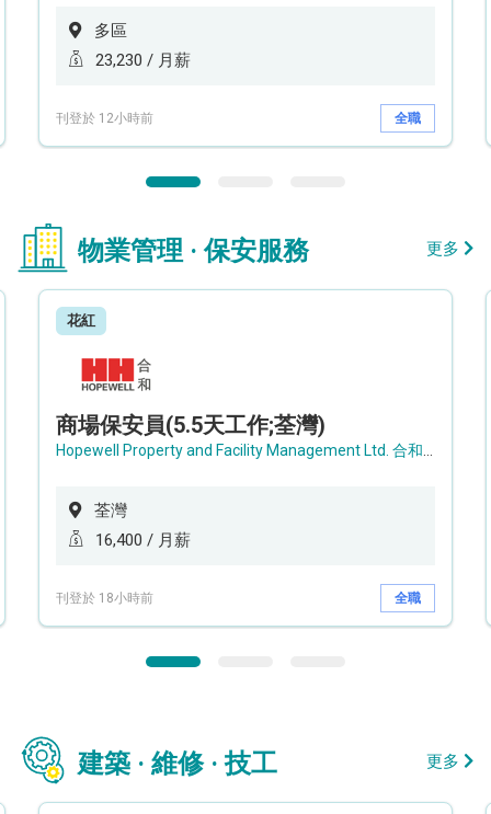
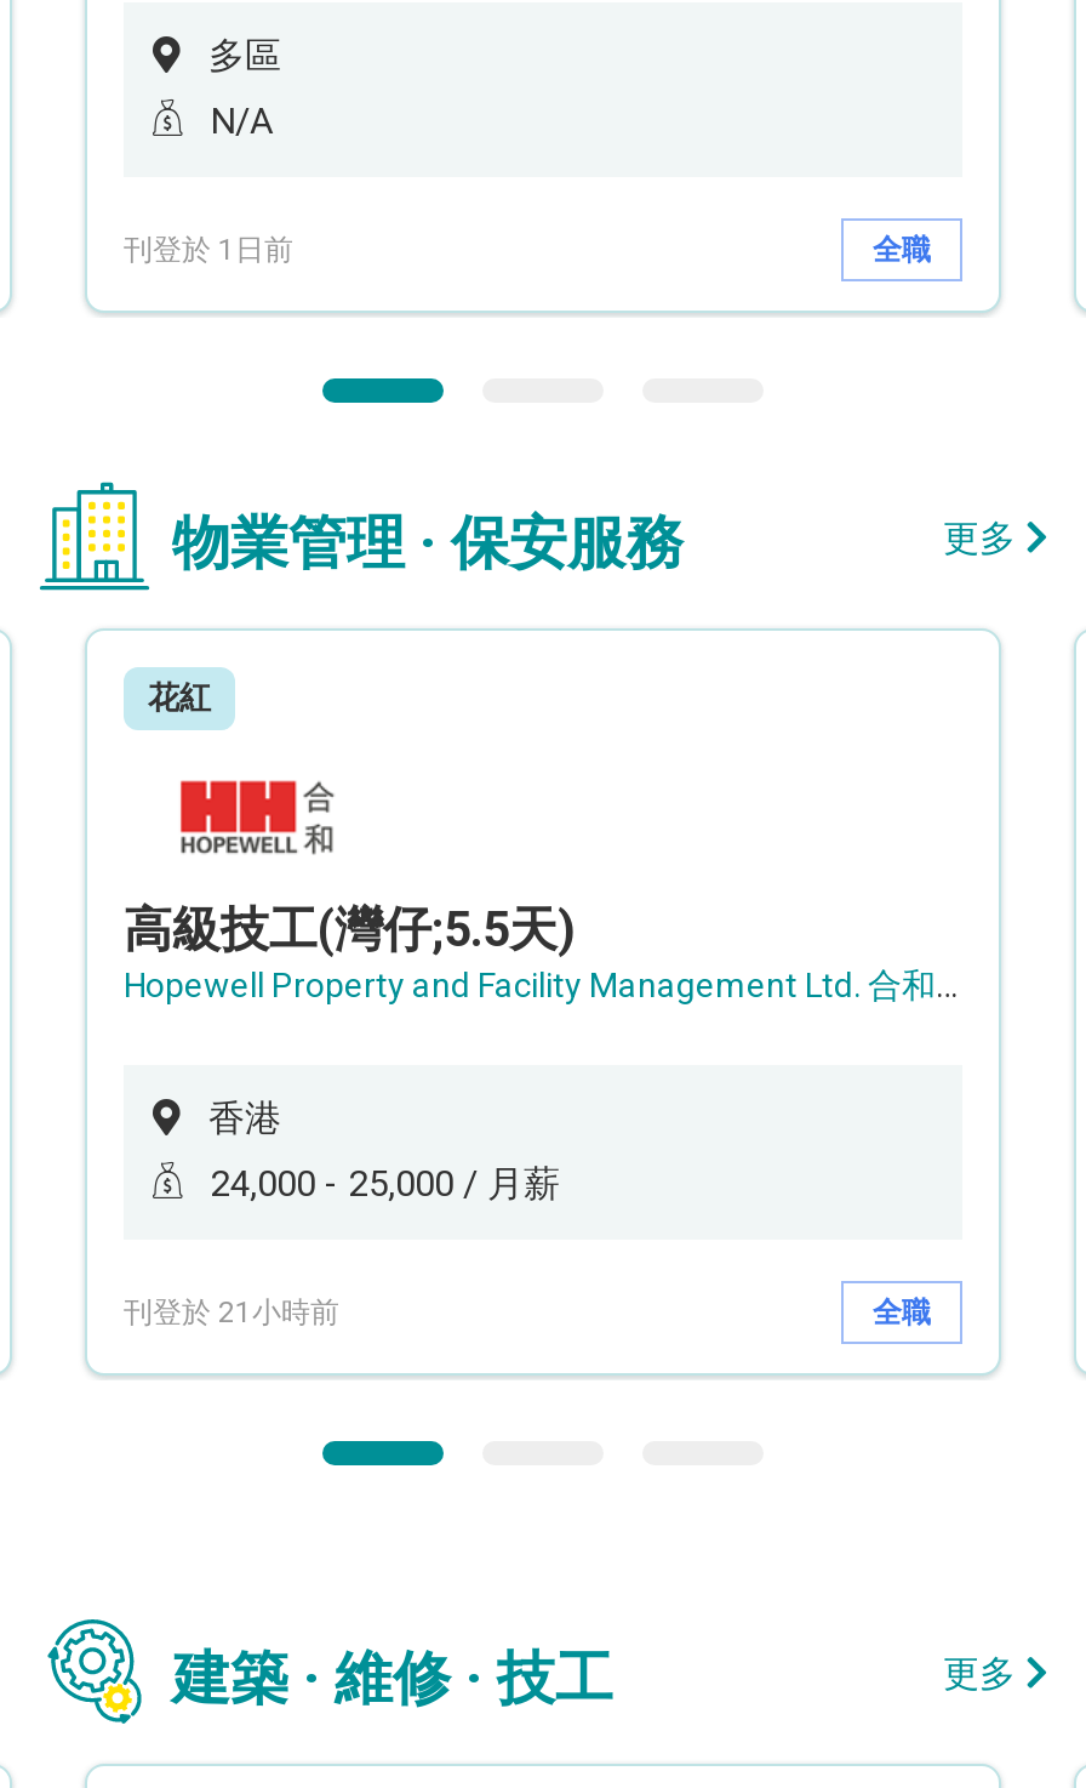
[95,51,191,70] 23,230 / 月薪 -> [211,100,274,144] N/A
[56,110,153,125] 刊登於 12小時前 -> [124,232,293,266] 刊登於 1日前
[56,412,326,438] 商場保安員(5.5天工作;荃灣) -> [124,900,575,958] 高級技工(灣仔;5.5天)
[94,501,127,521] 荃灣 -> [208,1097,281,1141] 香港
[95,530,191,550] 16,400 / 月薪 -> [211,1163,560,1206] 24,000 - 25,000 / 月薪
[56,590,153,605] 刊登於 18小時前 -> [124,1294,339,1328] 刊登於 21小時前

